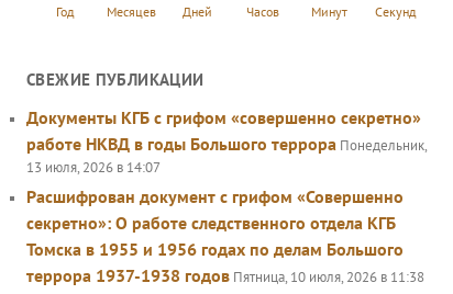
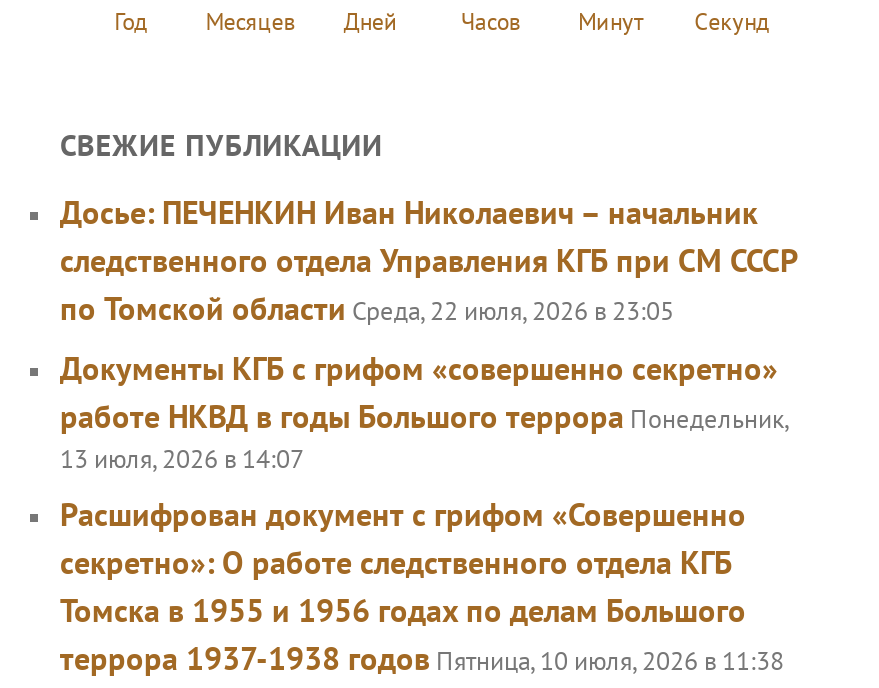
none -> [60,193,798,329] Досье: ПЕЧЕНКИН Иван Николаевич – начальник | следственного отдела Управления КГБ при СМ СССР | по Томской области Среда, 22 июля, 2026 в 23:05

